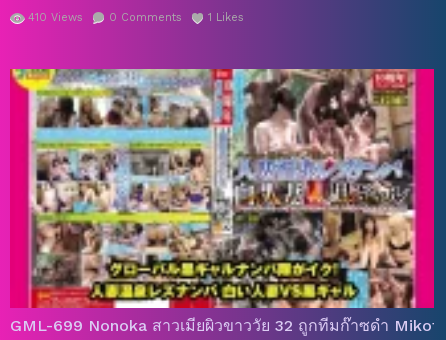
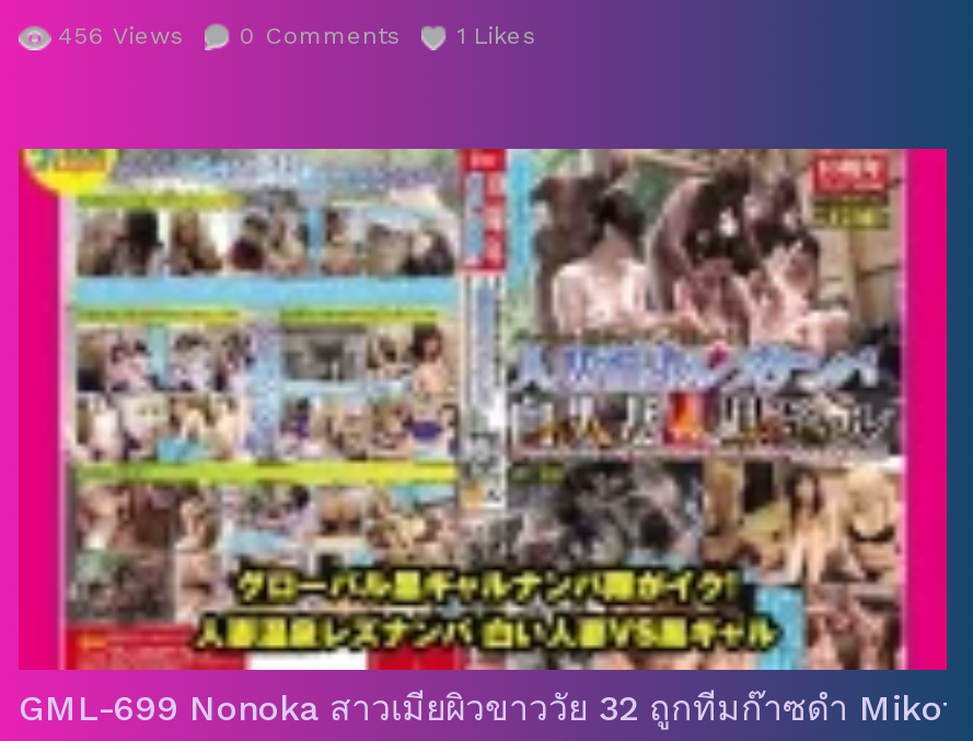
[28,11,83,24] 410 Views -> [58,22,183,50] 456 Views

